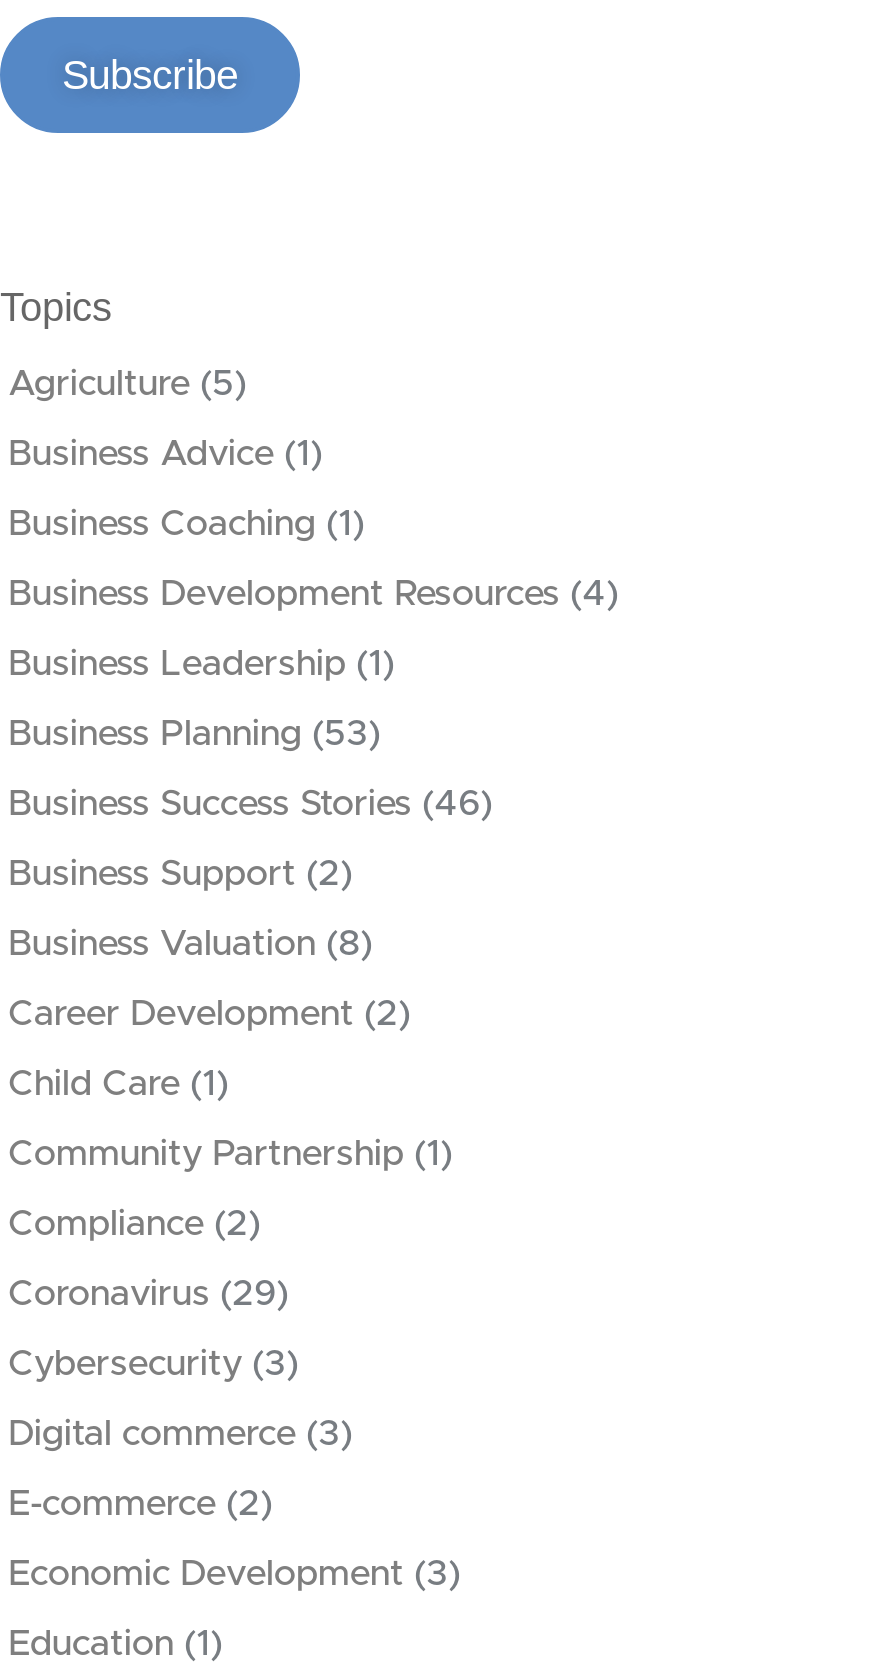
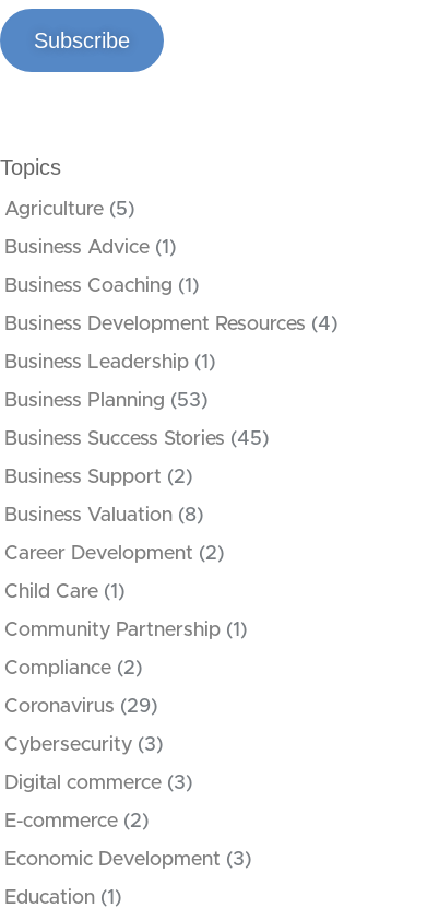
[8,787,492,823] Business Success Stories (46) -> [4,429,269,449] Business Success Stories (45)

